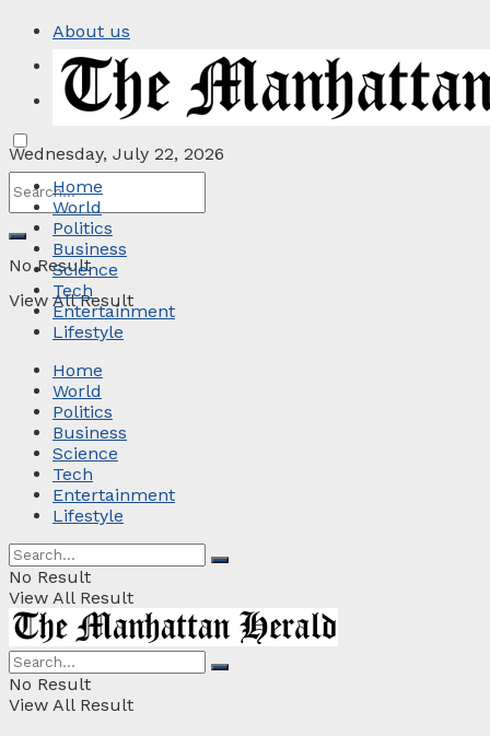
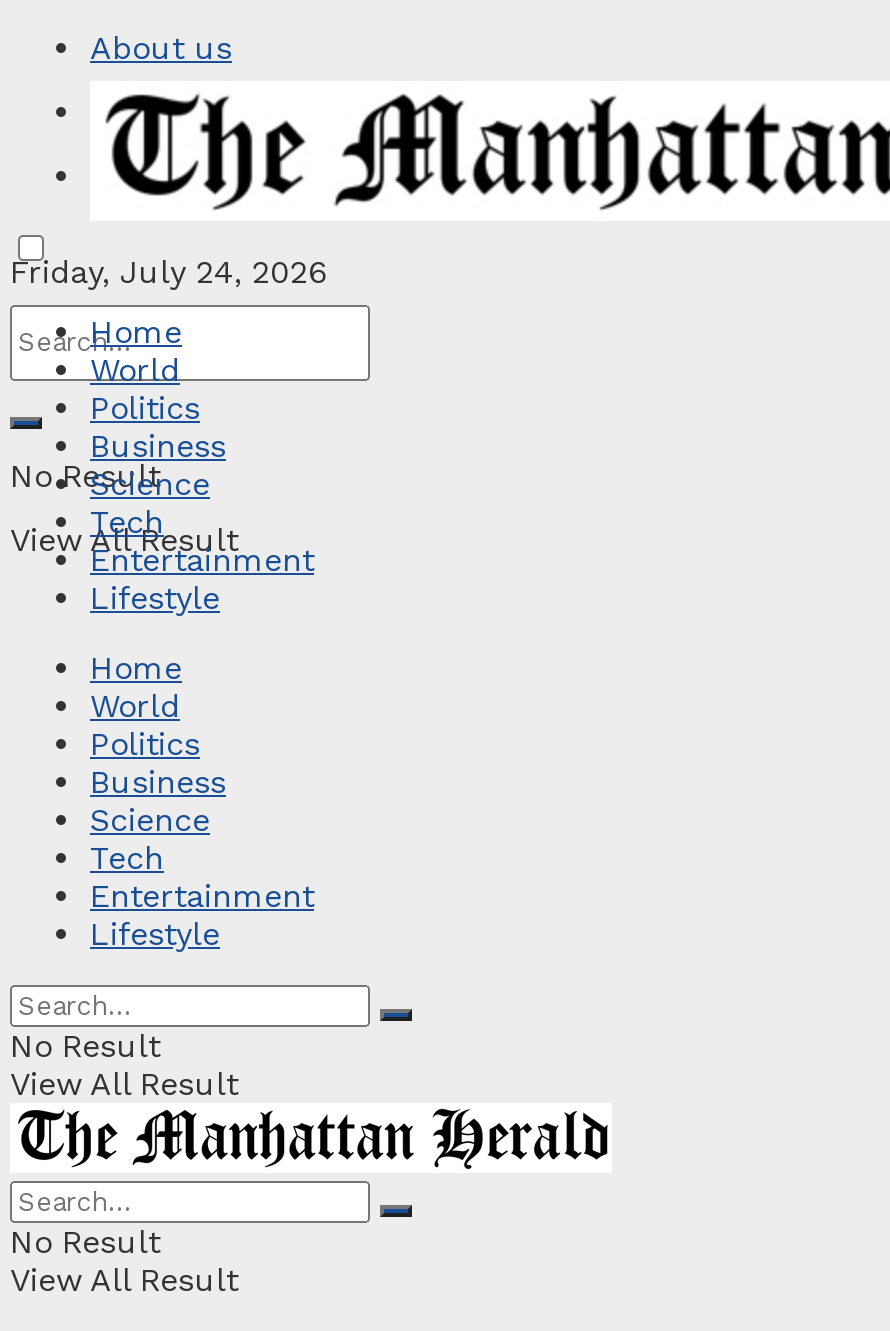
[9,143,224,164] Wednesday, July 22, 2026 -> [10,253,326,291] Friday, July 24, 2026

